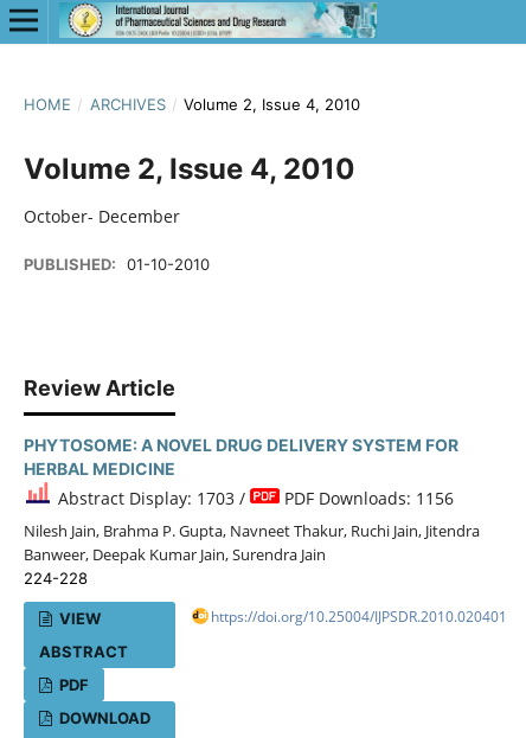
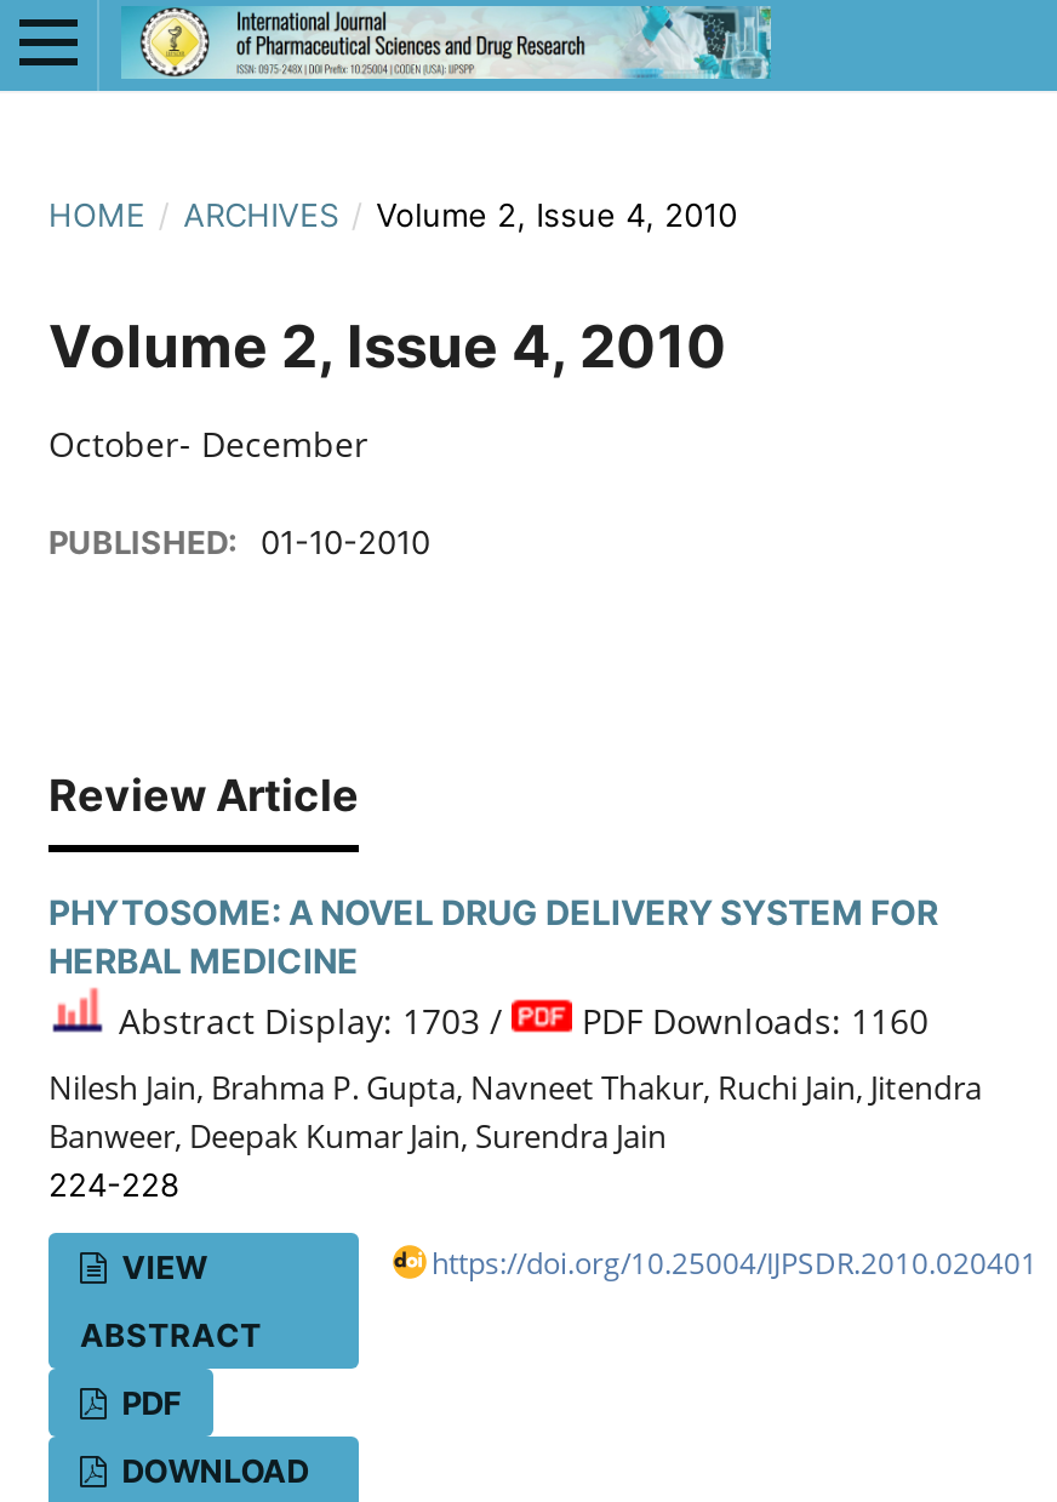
[280,487,454,509] PDF Downloads: 1156 -> [572,998,929,1044] PDF Downloads: 1160

